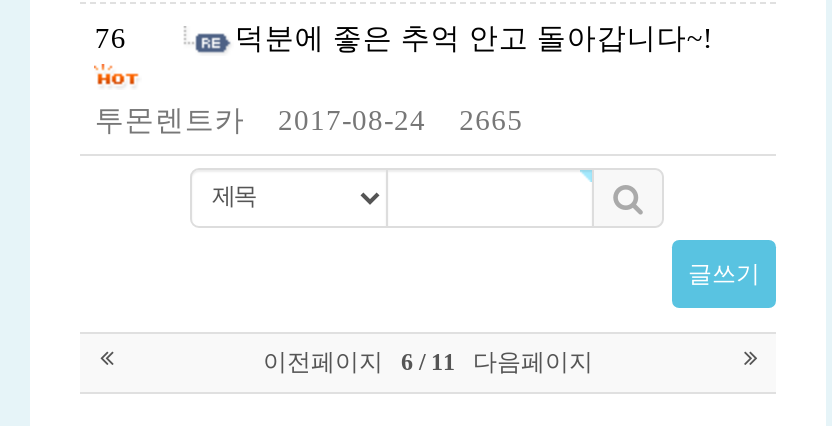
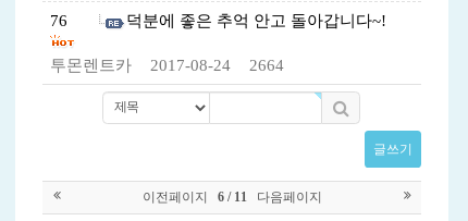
[95,104,523,136] 투몬렌트카 2017-08-24 2665 -> [50,56,284,74] 투몬렌트카 2017-08-24 2664

